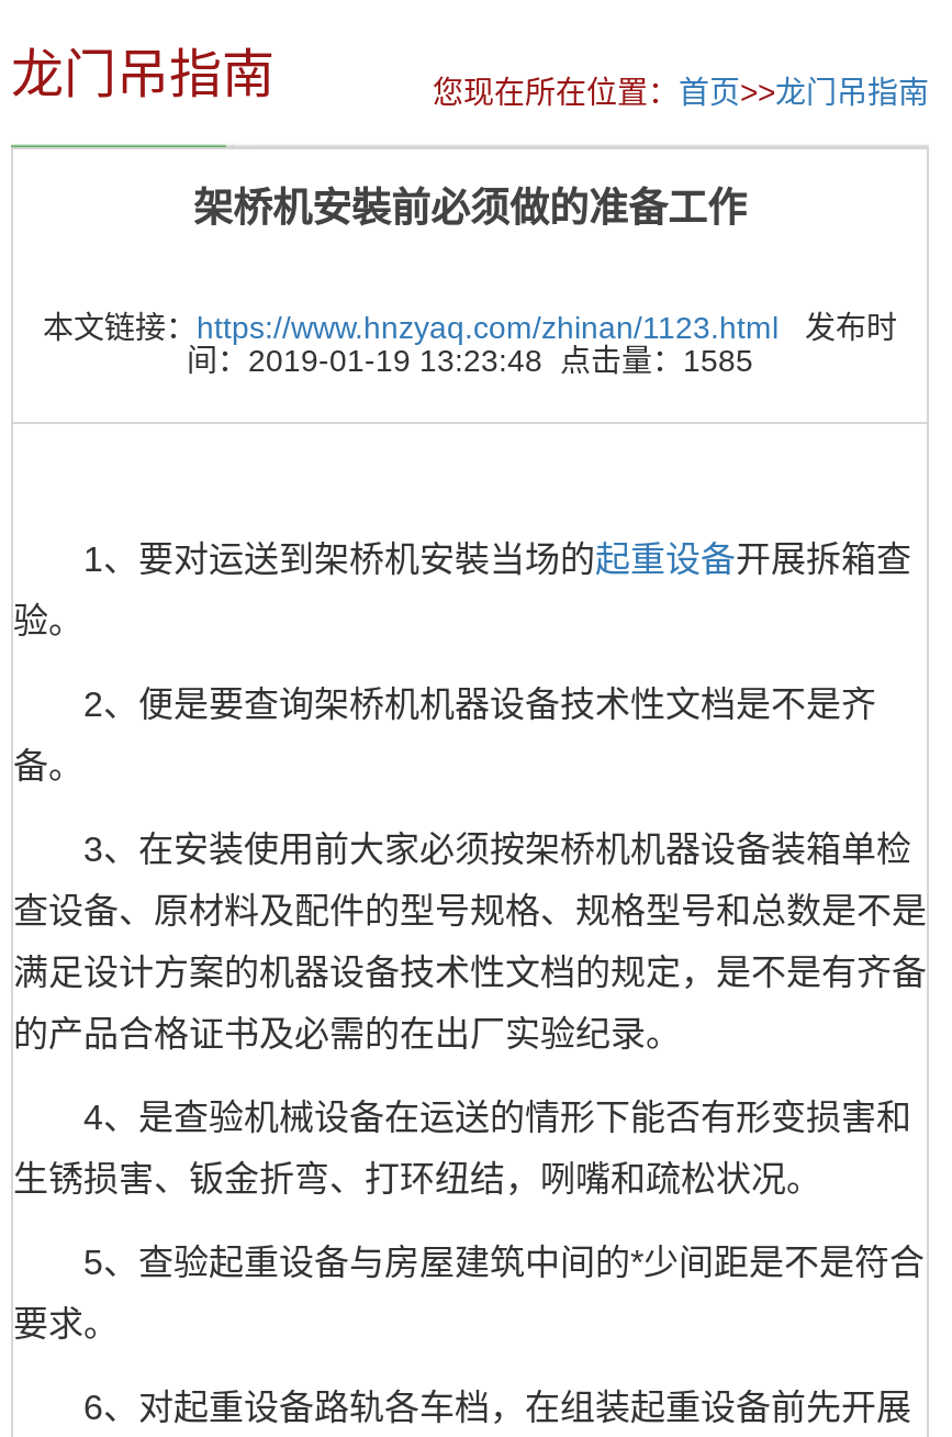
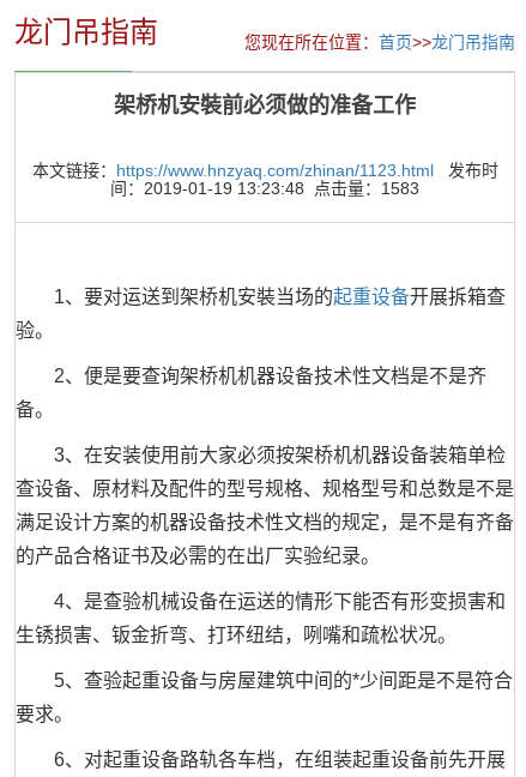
[187,344,753,379] 间：2019-01-19 13:23:48 点击量：1585 -> [110,179,419,198] 间：2019-01-19 13:23:48 点击量：1583

